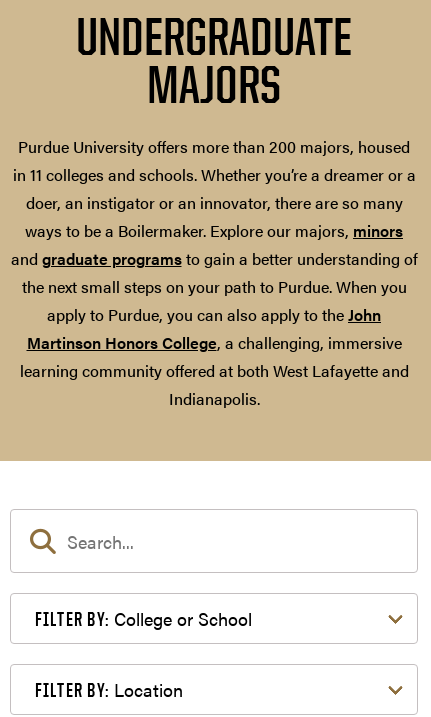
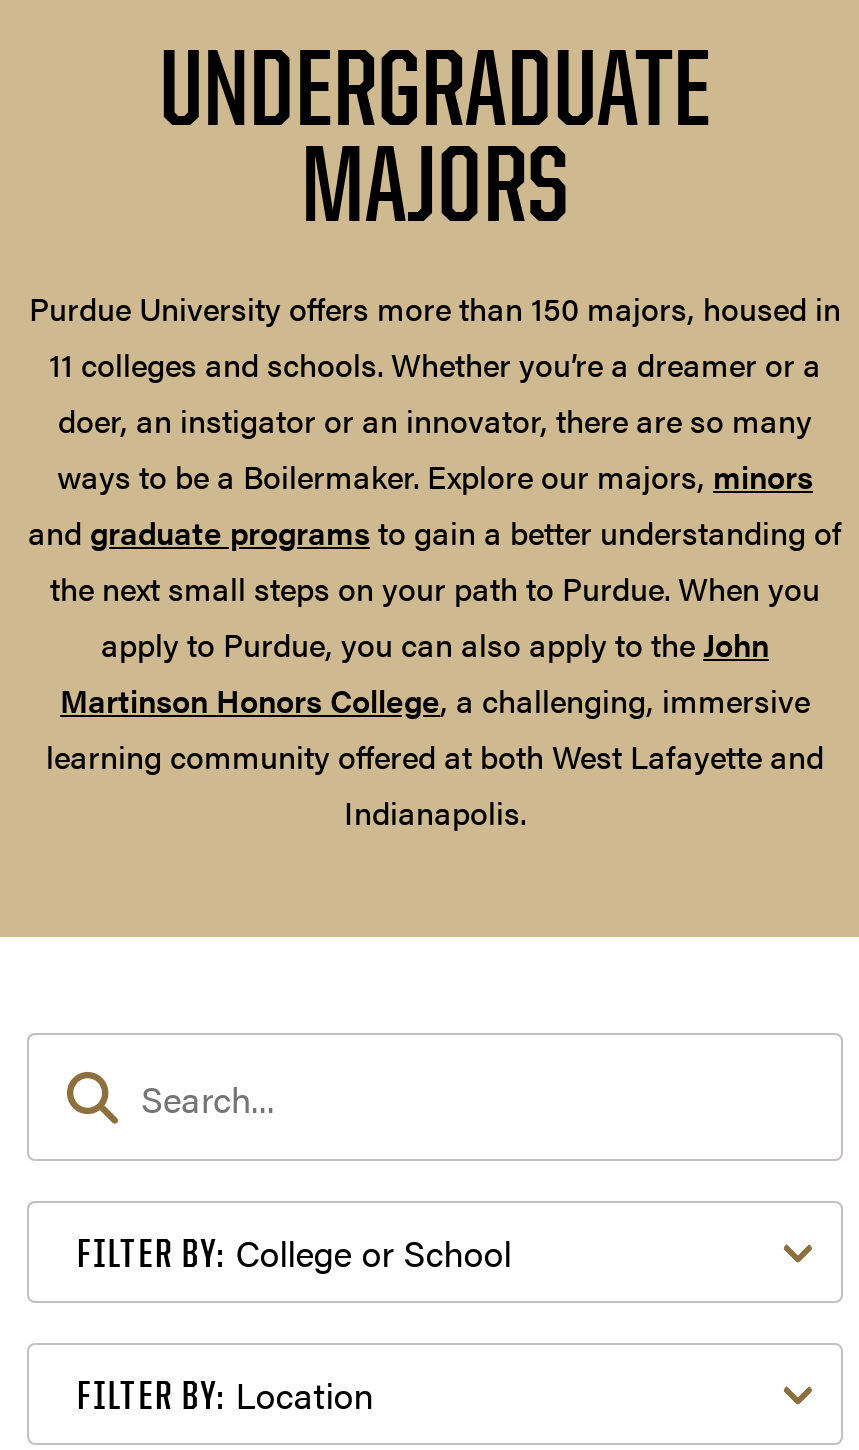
[12,135,415,186] Purdue University offers more than 200 majors, housed | in 11 colleges and schools. Whether you’re a dreamer or a -> [29,285,841,387] Purdue University offers more than 150 majors, housed in | 11 colleges and schools. Whether you’re a dreamer or a

